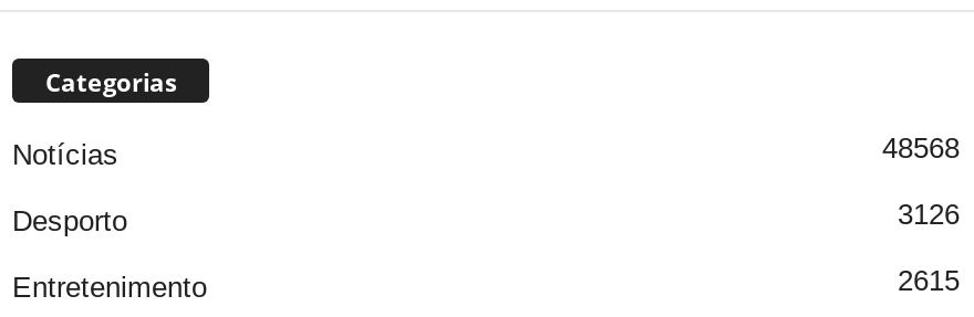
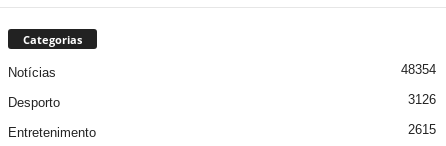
[882,132,960,165] 48568 -> [401,62,436,77] 48354

